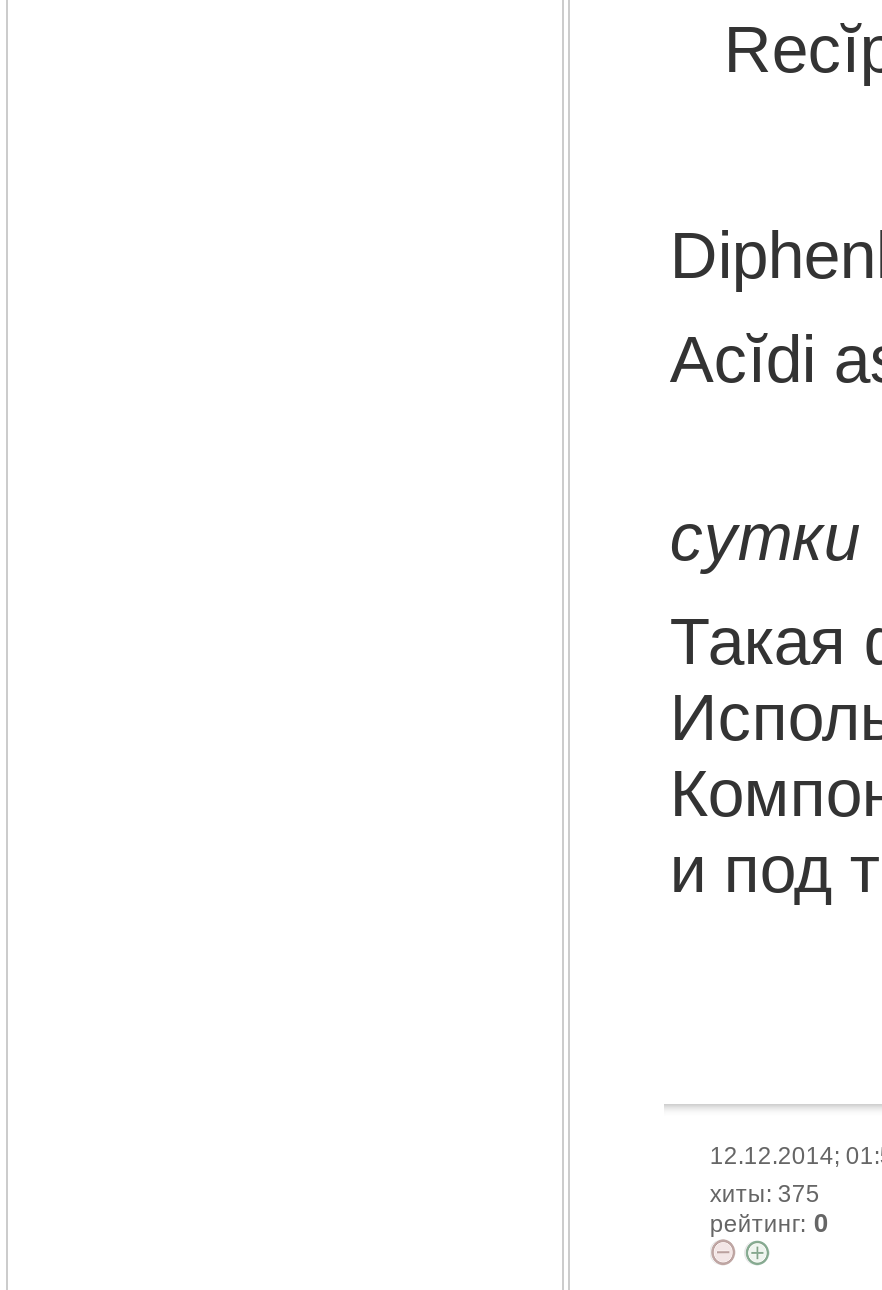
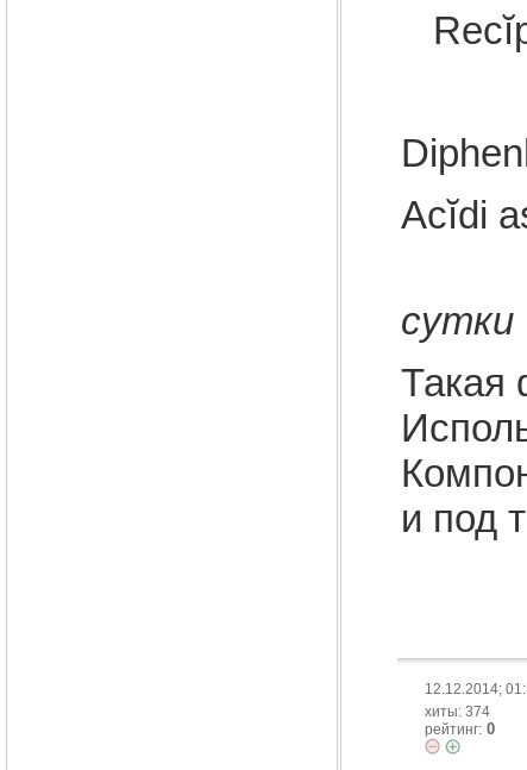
[710,1181,820,1209] хиты: 375 -> [424,704,490,720] хиты: 374

